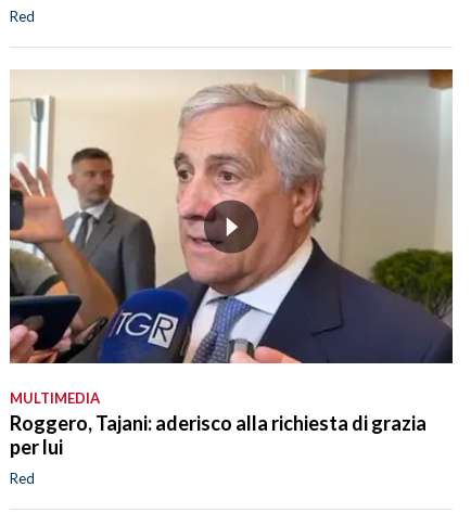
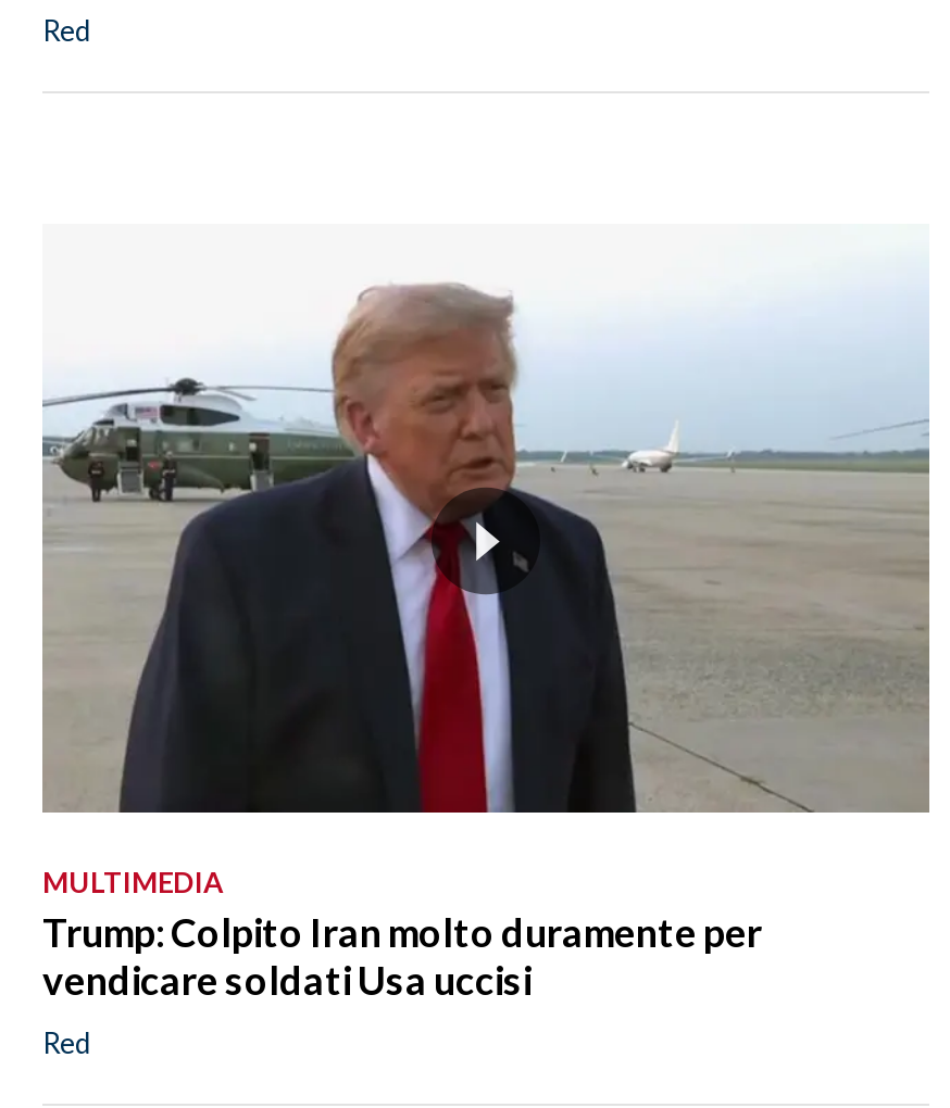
[10,68,454,364] [image] -> [42,225,929,811] [image]
[10,411,427,459] Roggero, Tajani: aderisco alla richiesta di grazia | per lui -> [42,909,762,1005] Trump: Colpito Iran molto duramente per | vendicare soldati Usa uccisi

